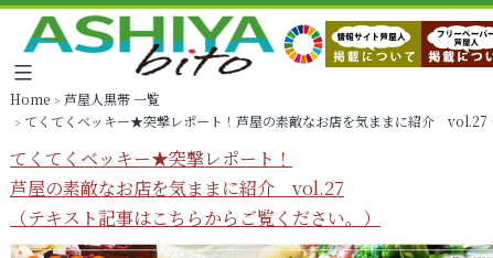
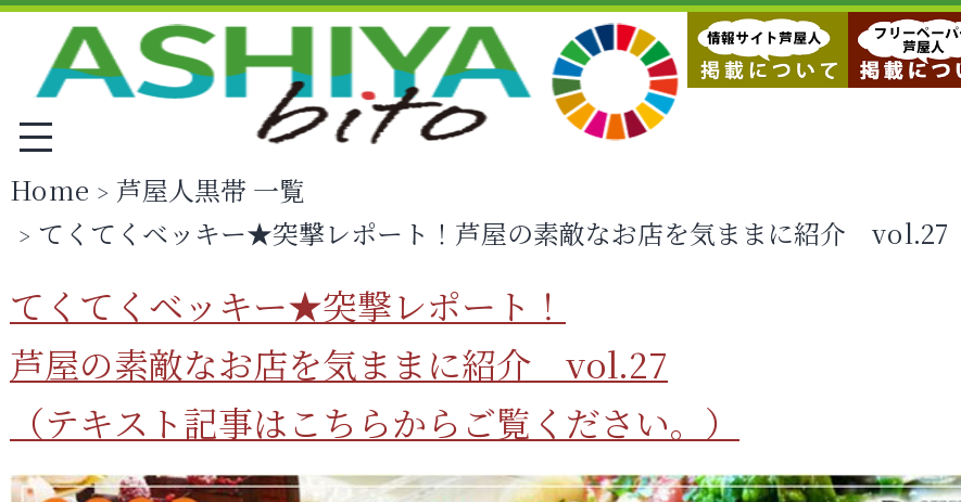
[285,8,490,74] [image] -> [555,10,954,142] [image]

